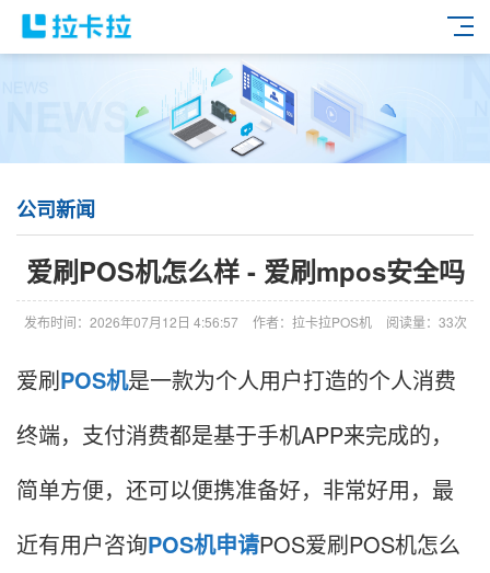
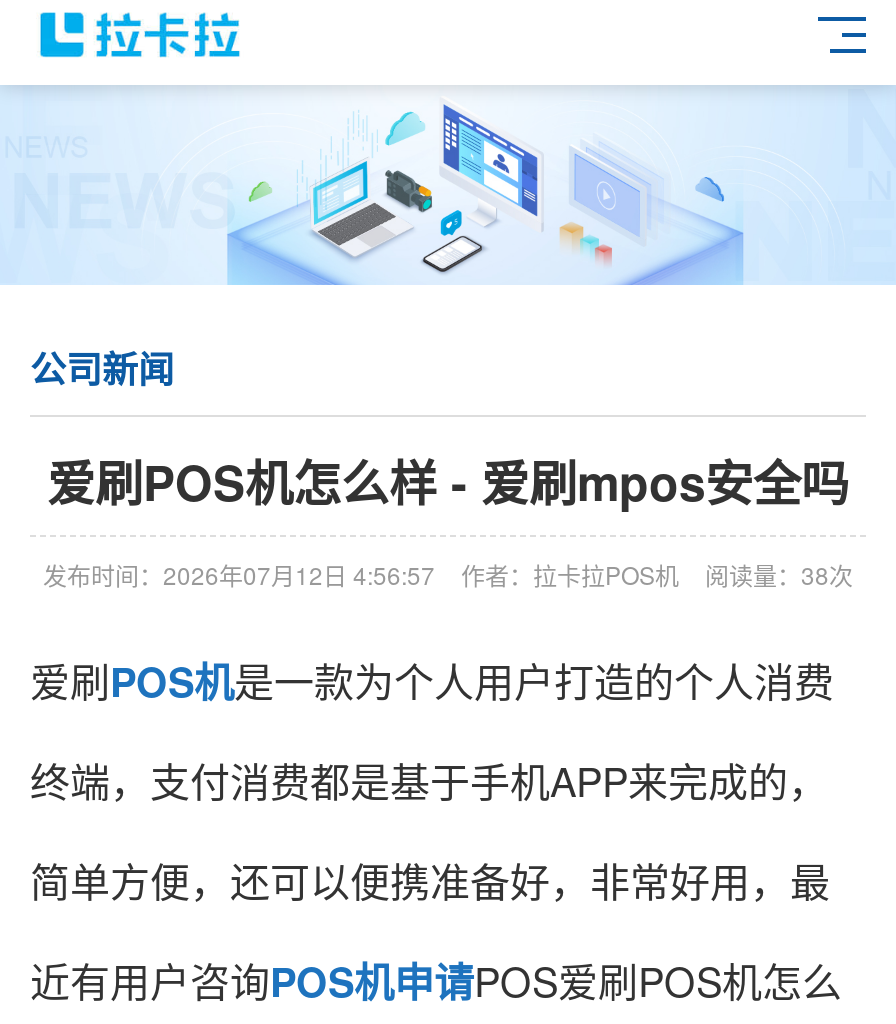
[24,312,466,331] 发布时间：2026年07月12日 4:56:57 作者：拉卡拉POS机 阅读量：33次 -> [43,557,853,591] 发布时间：2026年07月12日 4:56:57 作者：拉卡拉POS机 阅读量：38次

